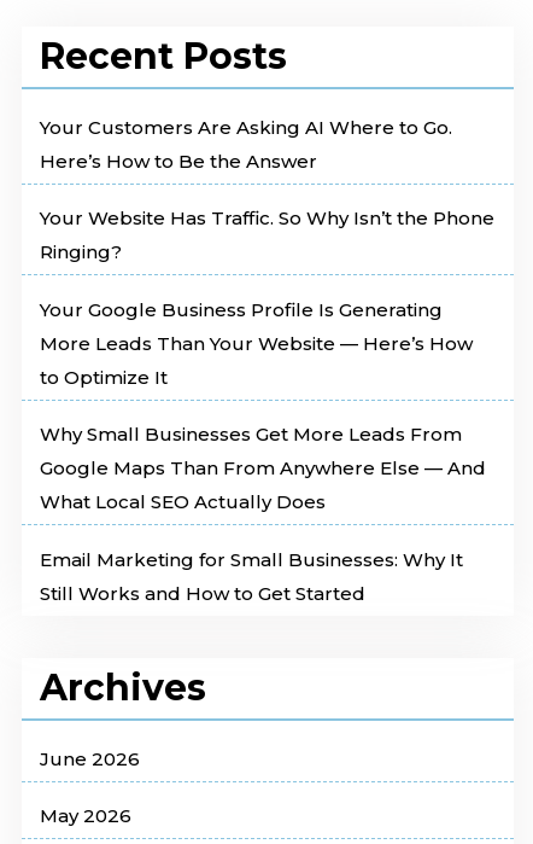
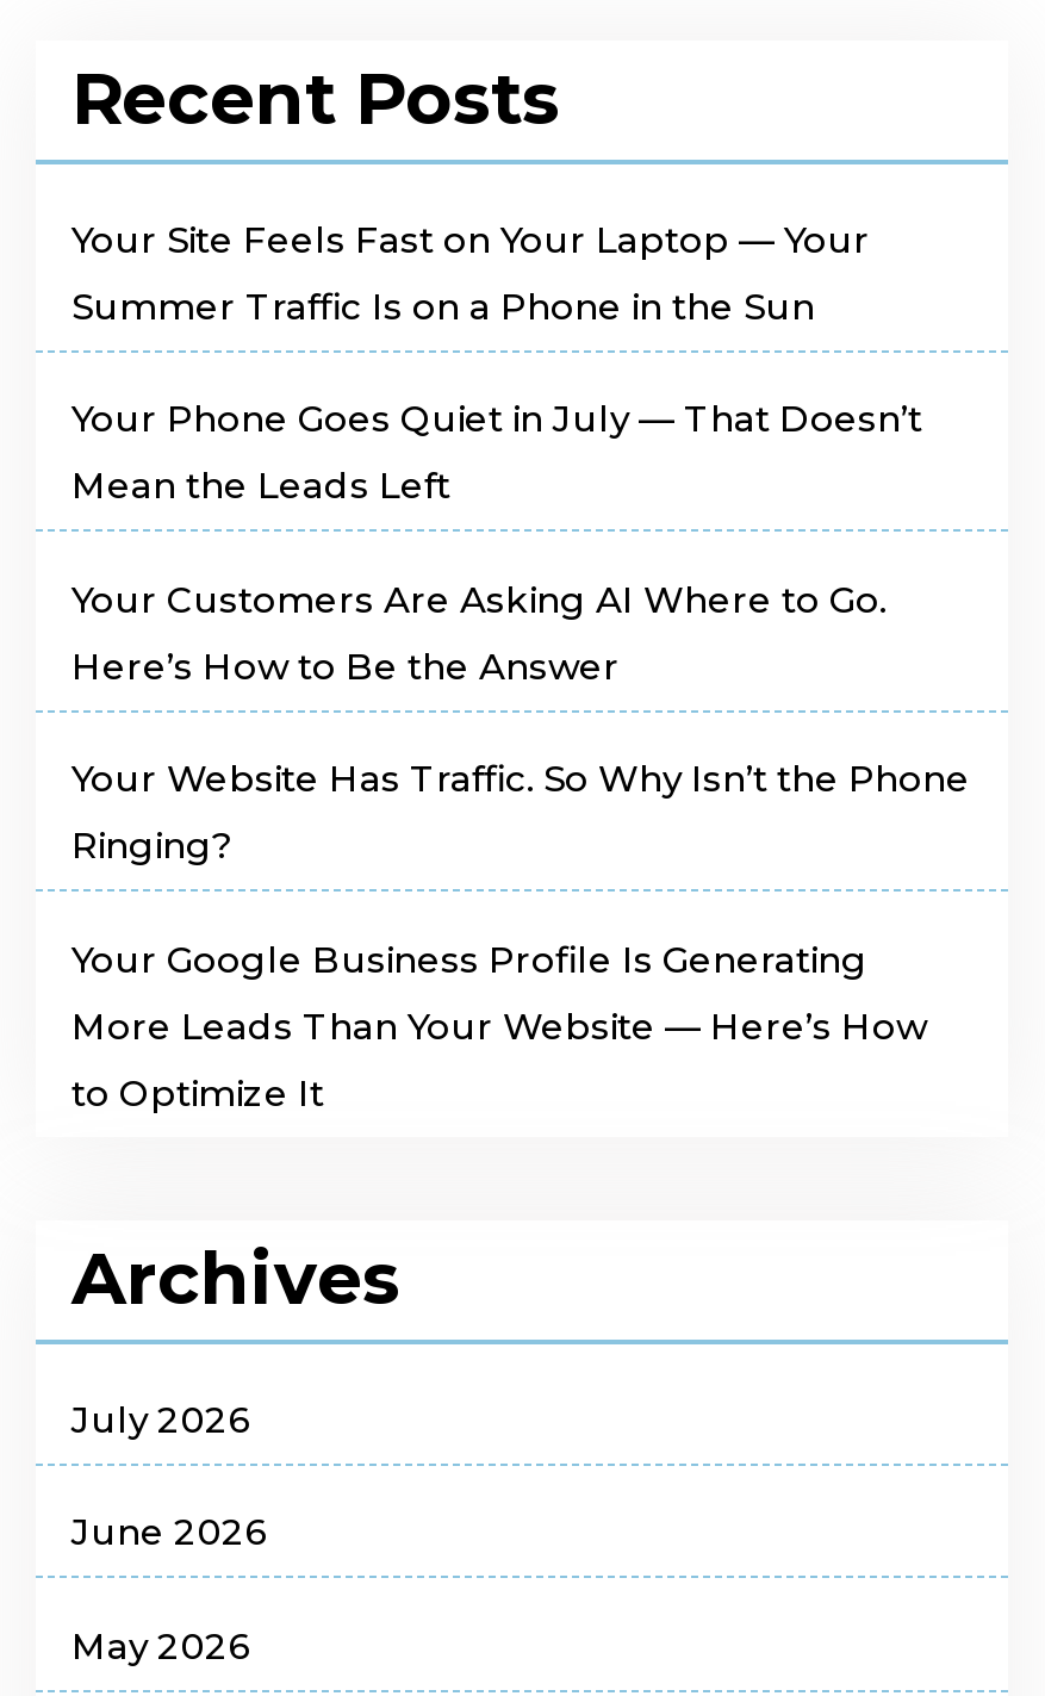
none -> [71,215,922,507] Your Site Feels Fast on Your Laptop — Your | Summer Traffic Is on a Phone in the Sun | Your Phone Goes Quiet in July — That Doesn’t | Mean the Leads Left
moved [40,116,494,389] -> [71,575,970,1114]: Your Customers Are Asking AI Where to Go. | Here’s How to Be the Answer | Your Website Has Traffic. So Why Isn’t the Phone | Ringing? | Your Google Business Profile Is Generating | More Leads Than Your Website — Here’s How | to Optimize It
[40,423,486,605] Why Small Businesses Get More Leads From | Google Maps Than From Anywhere Else — And | What Local SEO Actually Does | Email Marketing for Small Businesses: Why It | Still Works and How to Get Started -> none
moved [40,665,206,710] -> [71,1233,400,1322]: Archives
none -> [71,1395,253,1441] July 2026

